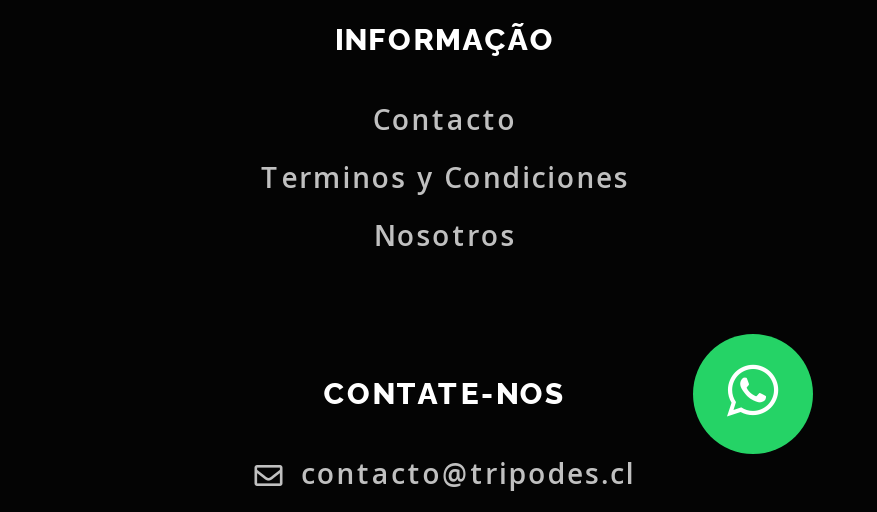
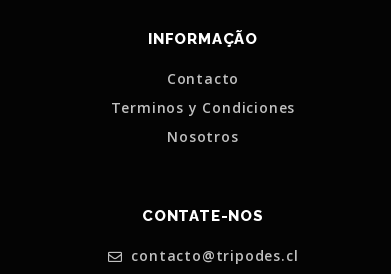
[691,332,815,456] [image] -> none

